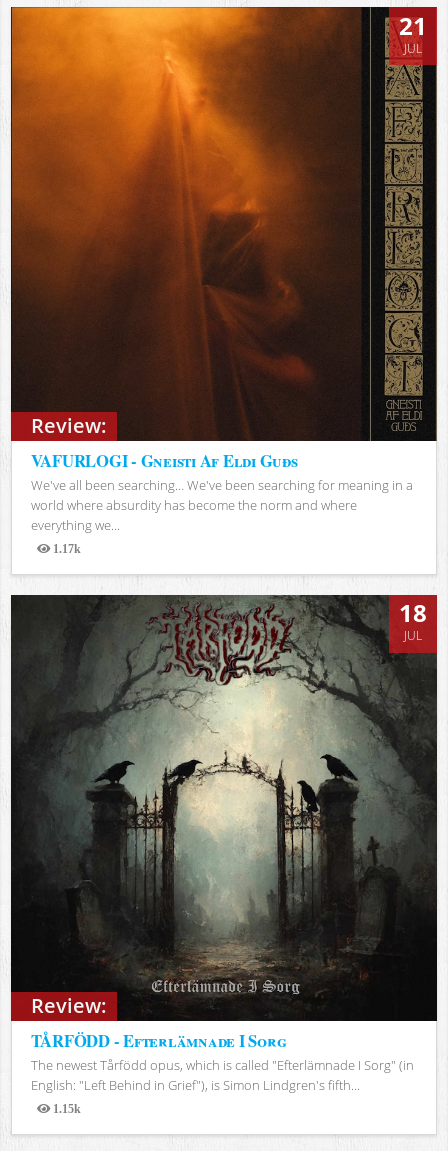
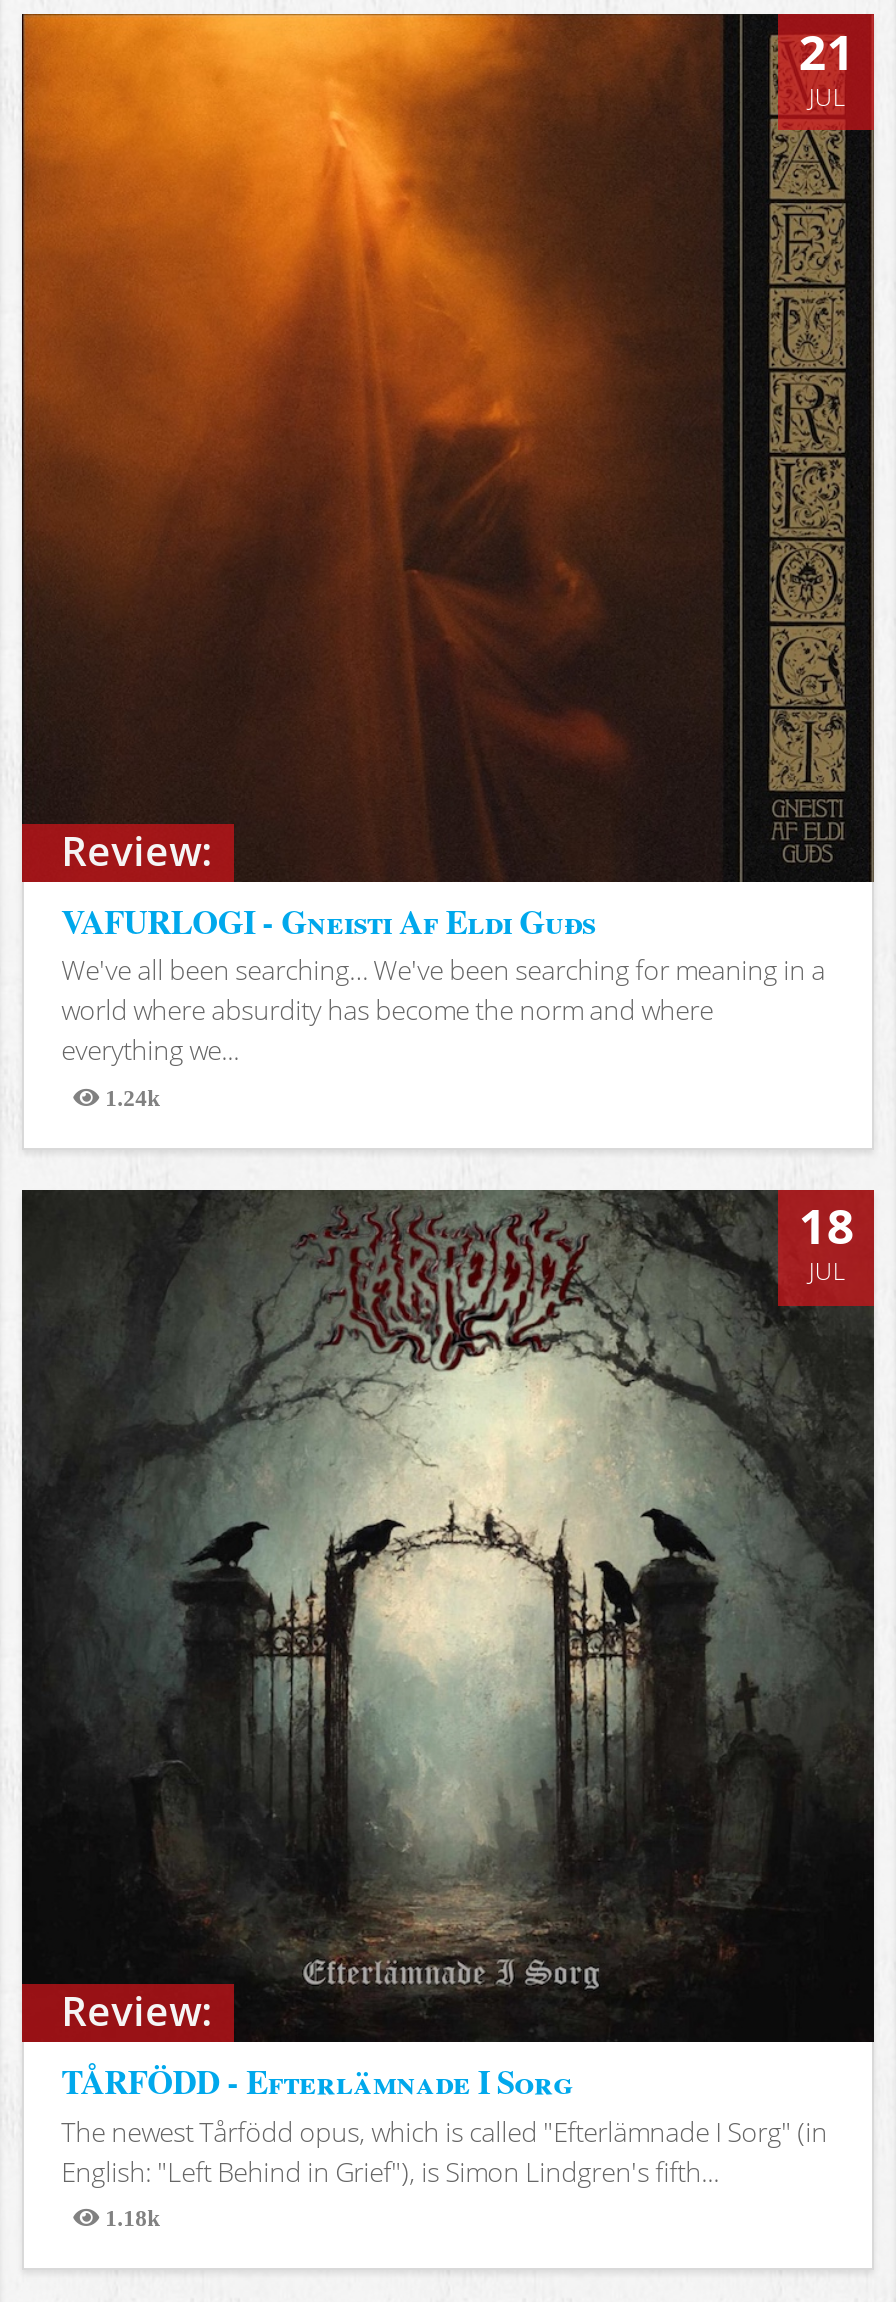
[50,543,81,554] 1.17k -> [99,1085,161,1107] 1.24k
[50,1103,81,1114] 1.15k -> [99,2205,161,2227] 1.18k

